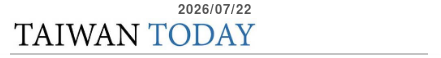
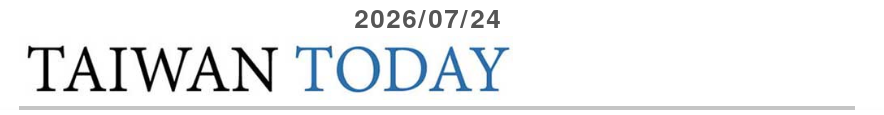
[178,0,252,18] 2026/07/22 -> [354,0,502,36] 2026/07/24

